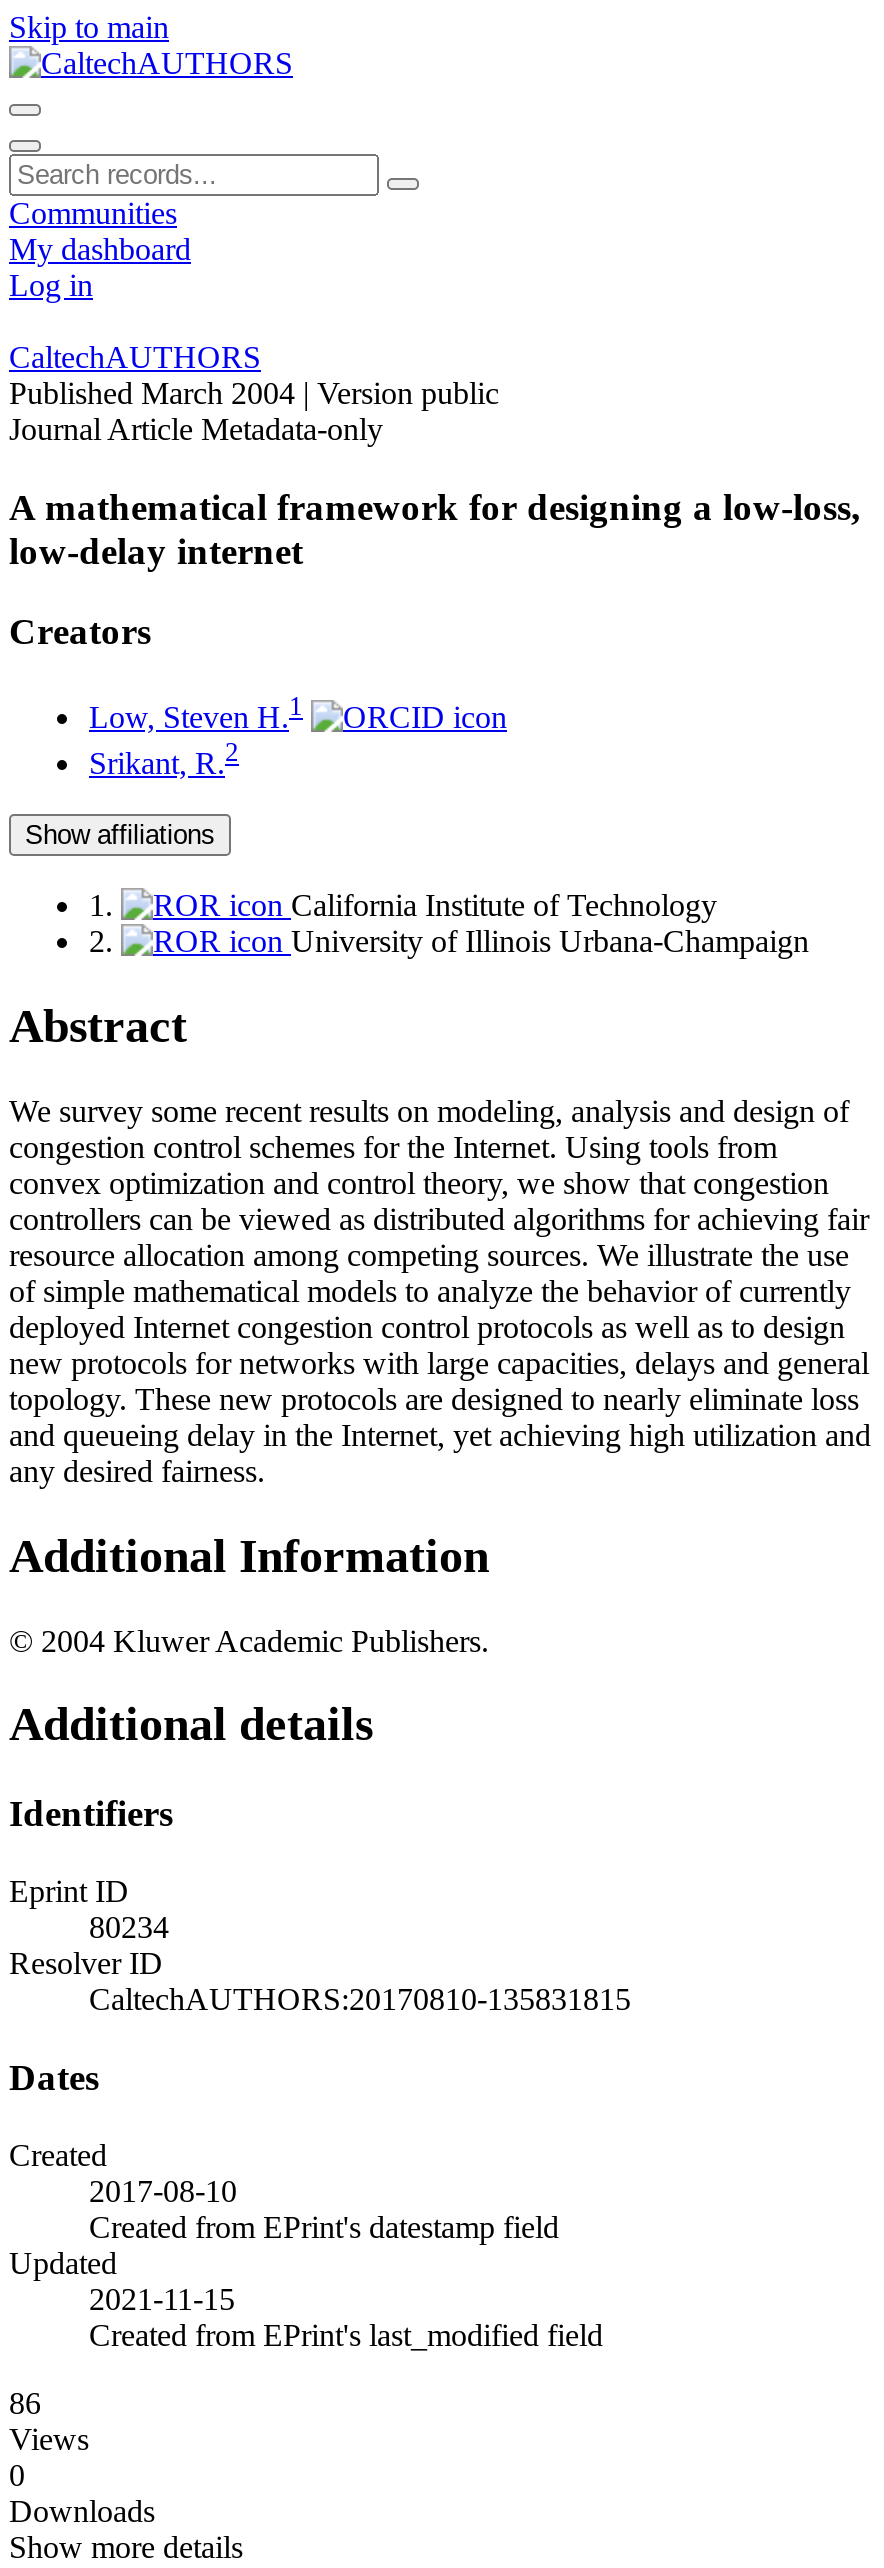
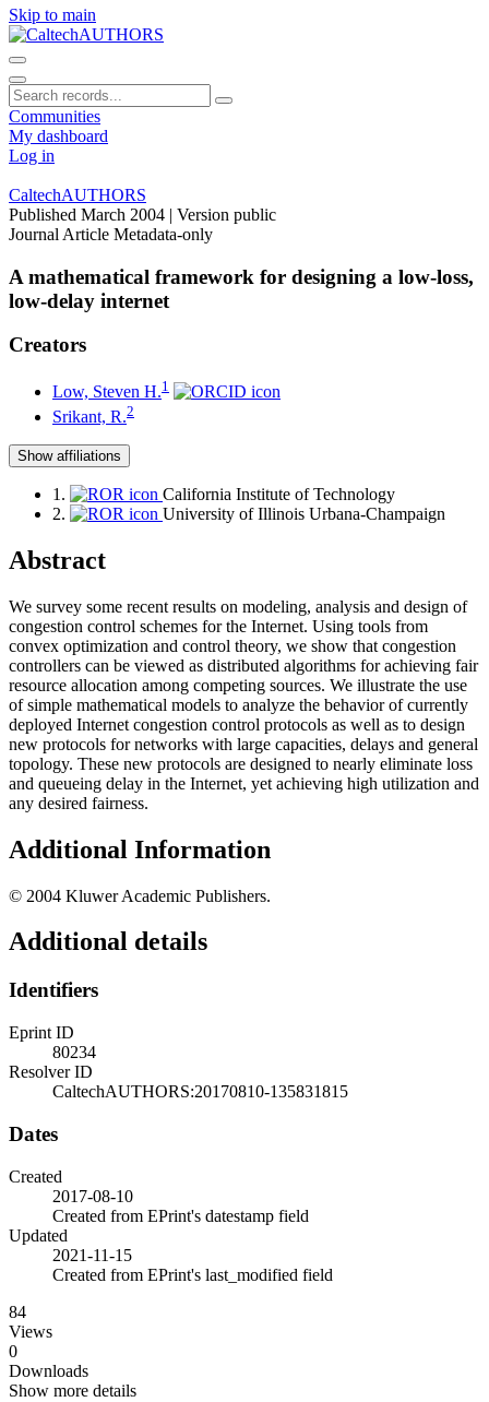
[9,2385,41,2419] 86 -> [9,1302,26,1321] 84

